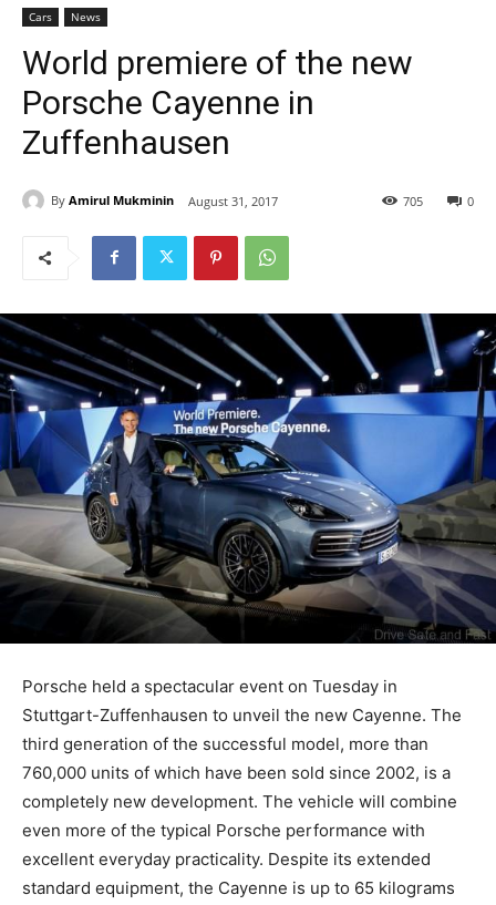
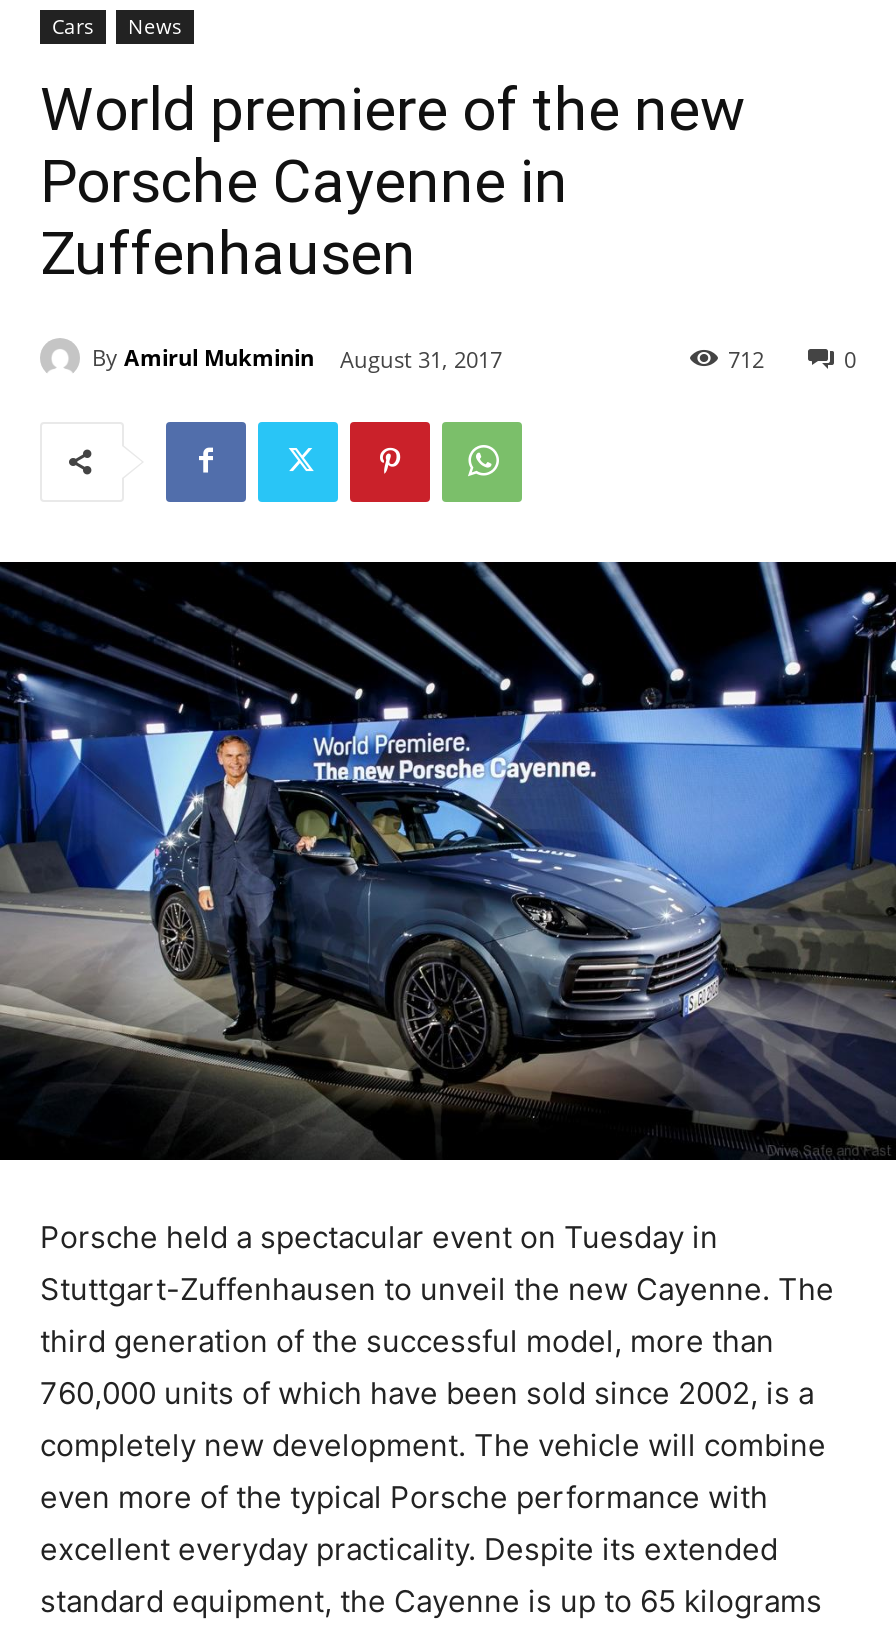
[403,193,423,209] 705 -> [728,344,764,374] 712

